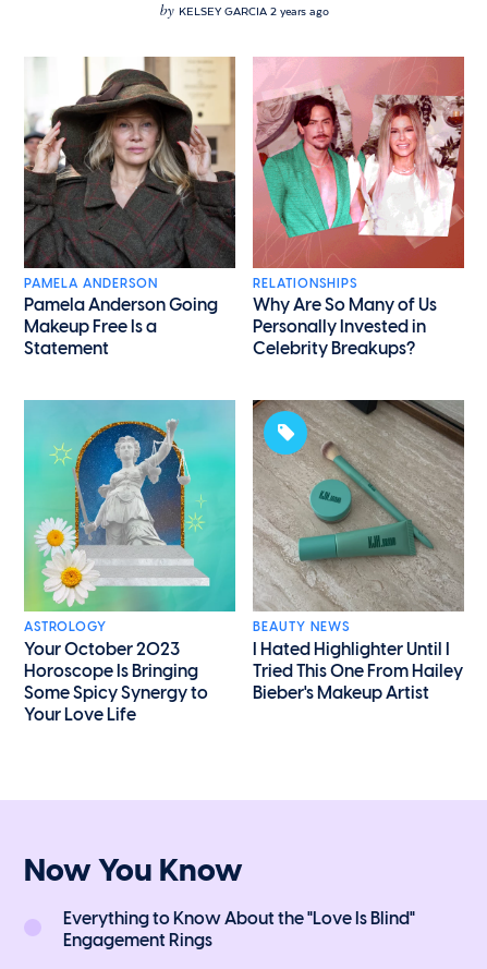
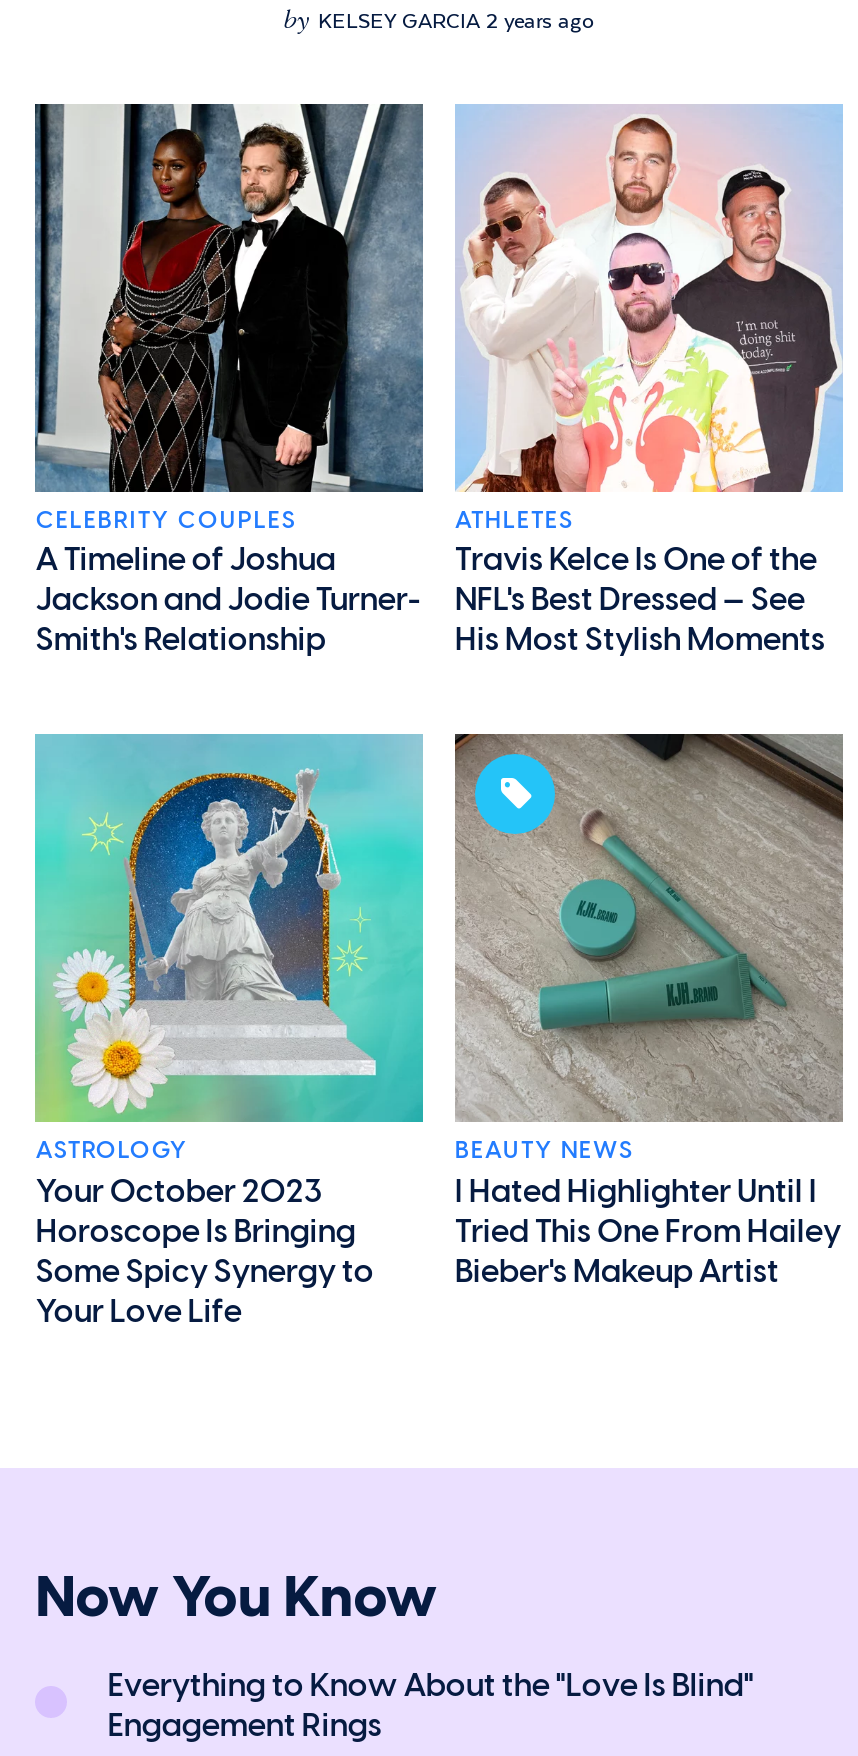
[23,56,236,359] [image] | PAMELA ANDERSON | Pamela Anderson Going | Makeup Free Is a | Statement -> [33,102,425,659] [image] | CELEBRITY COUPLES | A Timeline of Joshua | Jackson and Jodie Turner- | Smith's Relationship
[252,56,465,359] [image] | RELATIONSHIPS | Why Are So Many of Us | Personally Invested in | Celebrity Breakups? -> [455,104,843,659] [image] | ATHLETES | Travis Kelce Is One of the | NFL's Best Dressed — See | His Most Stylish Moments

